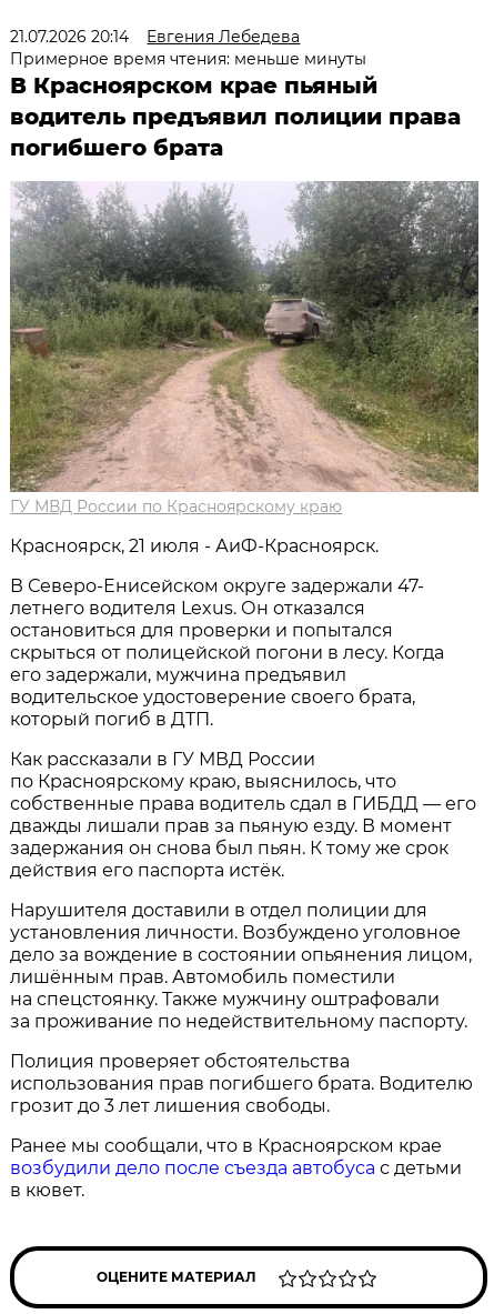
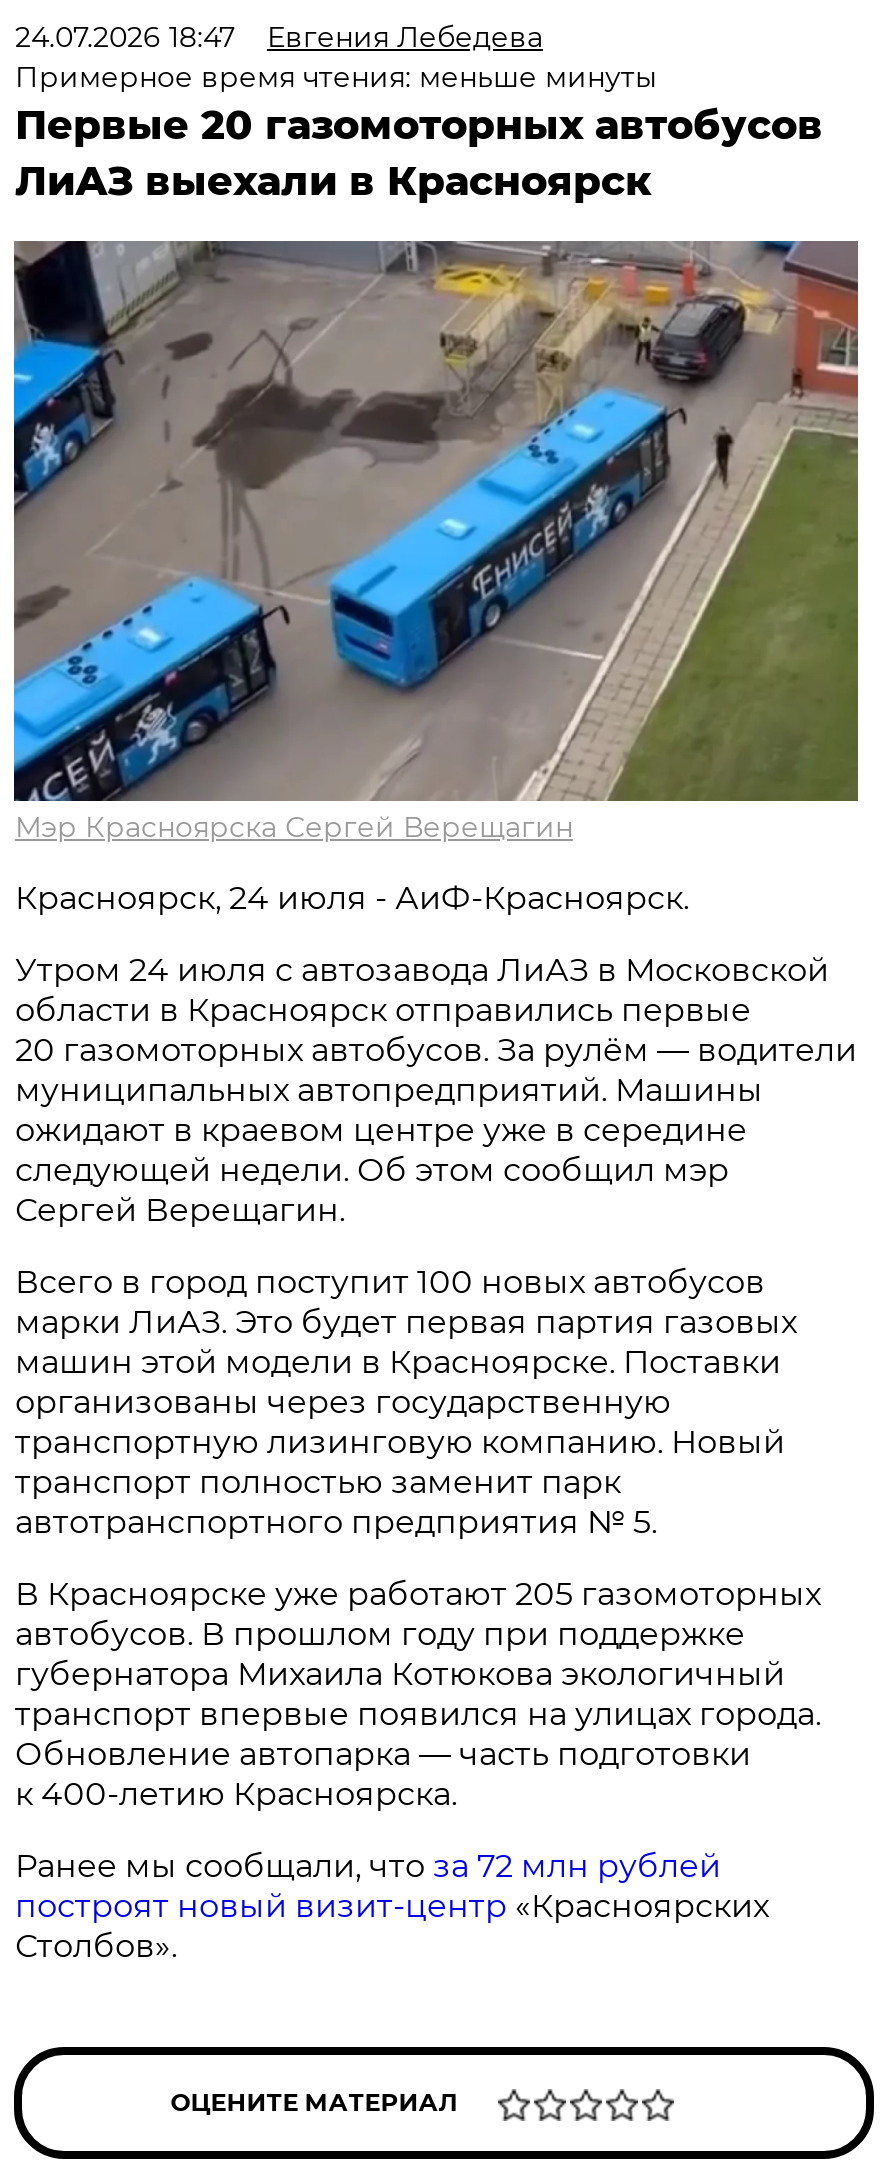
[10,27,300,47] 21.07.2026 20:14 Евгения Лебедева -> [15,19,543,55] 24.07.2026 18:47 Евгения Лебедева
[10,72,461,161] В Красноярском крае пьяный | водитель предъявил полиции права | погибшего брата -> [15,101,823,205] Первые 20 газомоторных автобусов | ЛиАЗ выехали в Красноярск
[10,180,480,1201] [image] | ГУ МВД России по Красноярскому краю | Красноярск, 21 июля - АиФ-Красноярск. | В Северо-Енисейском округе задержали 47- | летнего водителя Lexus. Он отказался | остановиться для проверки и попытался | скрыться от полицейской погони в лесу. Когда | его задержали, мужчина предъявил | водительское удостоверение своего брата, | который погиб в ДТП. | Как рассказали в ГУ МВД России | по Красноярскому краю, выяснилось, что | собственные права водитель сдал в ГИБДД — его | дважды лишали прав за пьяную езду. В момент | задержания он снова был пьян. К тому же срок | действия его паспорта истёк. | Нарушителя доставили в отдел полиции для | установления личности. Возбуждено уголовное | дело за вождение в состоянии опьянения лицом, | лишённым прав. Автомобиль поместили | на спецстоянку. Также мужчину оштрафовали | за проживание по недействительному паспорту. | Полиция проверяет обстоятельства | использования прав погибшего брата. Водителю | грозит до 3 лет лишения свободы. | Ранее мы сообщали, что в Красноярском крае | возбудили дело после съезда автобуса с детьми | в кювет. -> [12,239,858,1966] [image] | Мэр Красноярска Сергей Верещагин | Красноярск, 24 июля - АиФ-Красноярск. | Утром 24 июля с автозавода ЛиАЗ в Московской | области в Красноярск отправились первые | 20 газомоторных автобусов. За рулём — водители | муниципальных автопредприятий. Машины | ожидают в краевом центре уже в середине | следующей недели. Об этом сообщил мэр | Сергей Верещагин. | Всего в город поступит 100 новых автобусов | марки ЛиАЗ. Это будет первая партия газовых | машин этой модели в Красноярске. Поставки | организованы через государственную | транспортную лизинговую компанию. Новый | транспорт полностью заменит парк | автотранспортного предприятия № 5. | В Красноярске уже работают 205 газомоторных | автобусов. В прошлом году при поддержке | губернатора Михаила Котюкова экологичный | транспорт впервые появился на улицах города. | Обновление автопарка — часть подготовки | к 400-летию Красноярска. | Ранее мы сообщали, что за 72 млн рублей | построят новый визит-центр «Красноярских | Столбов».

